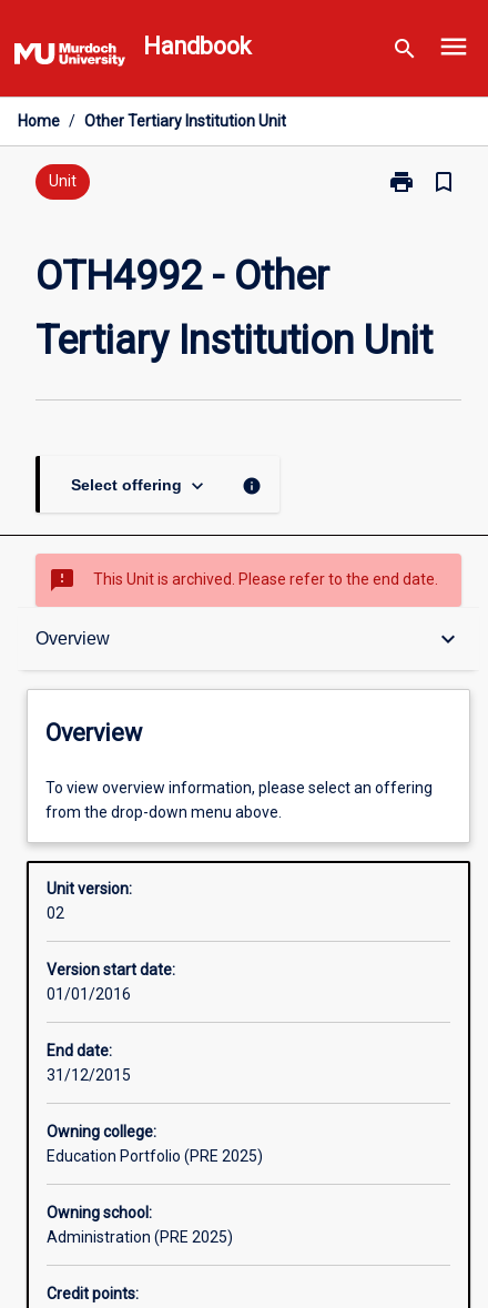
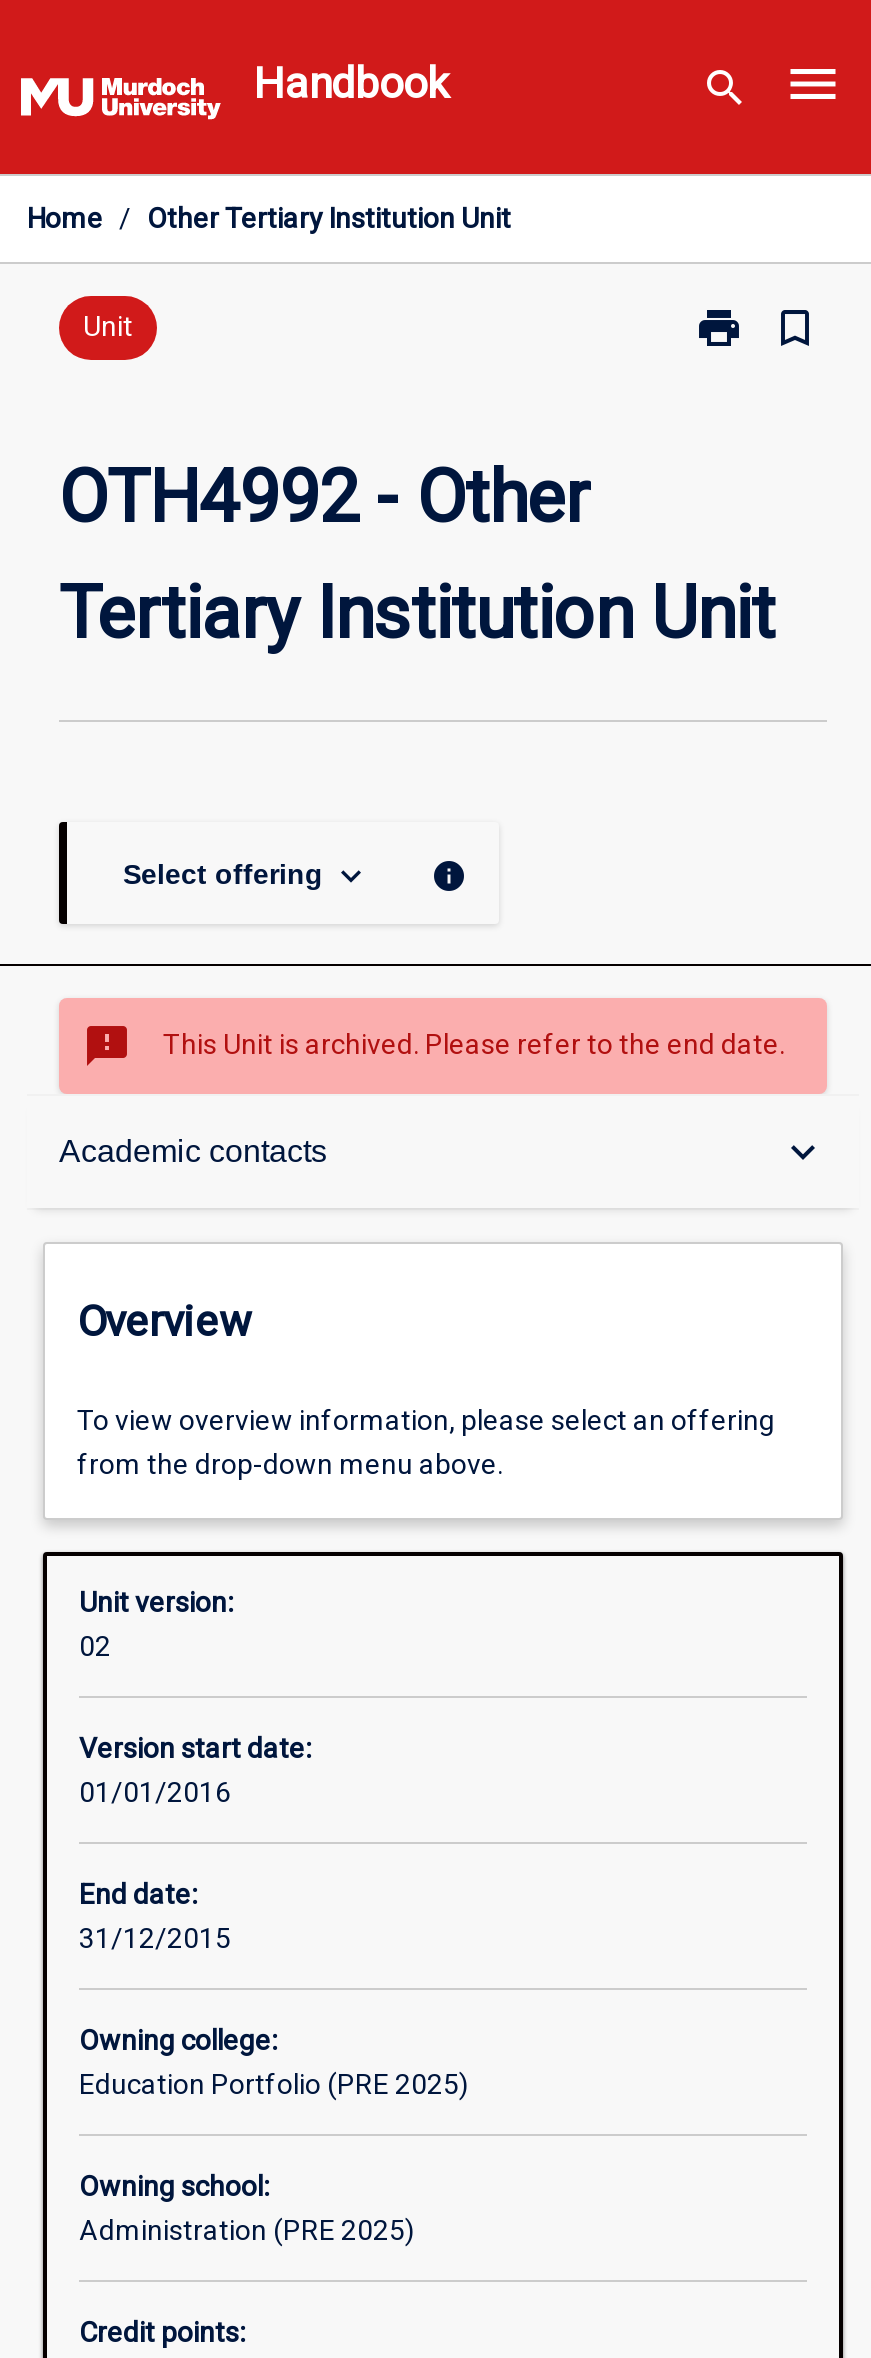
[35,629,110,648] Overview -> [59,1134,327,1168] Academic contacts

